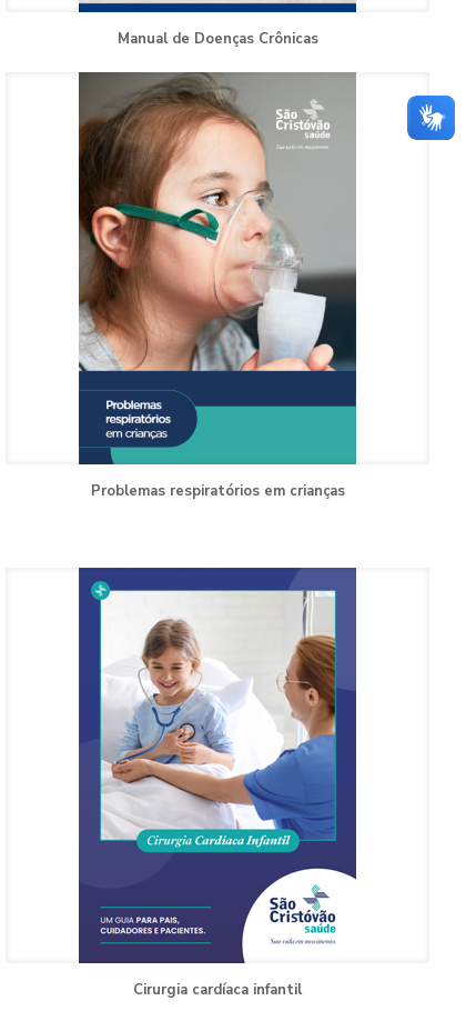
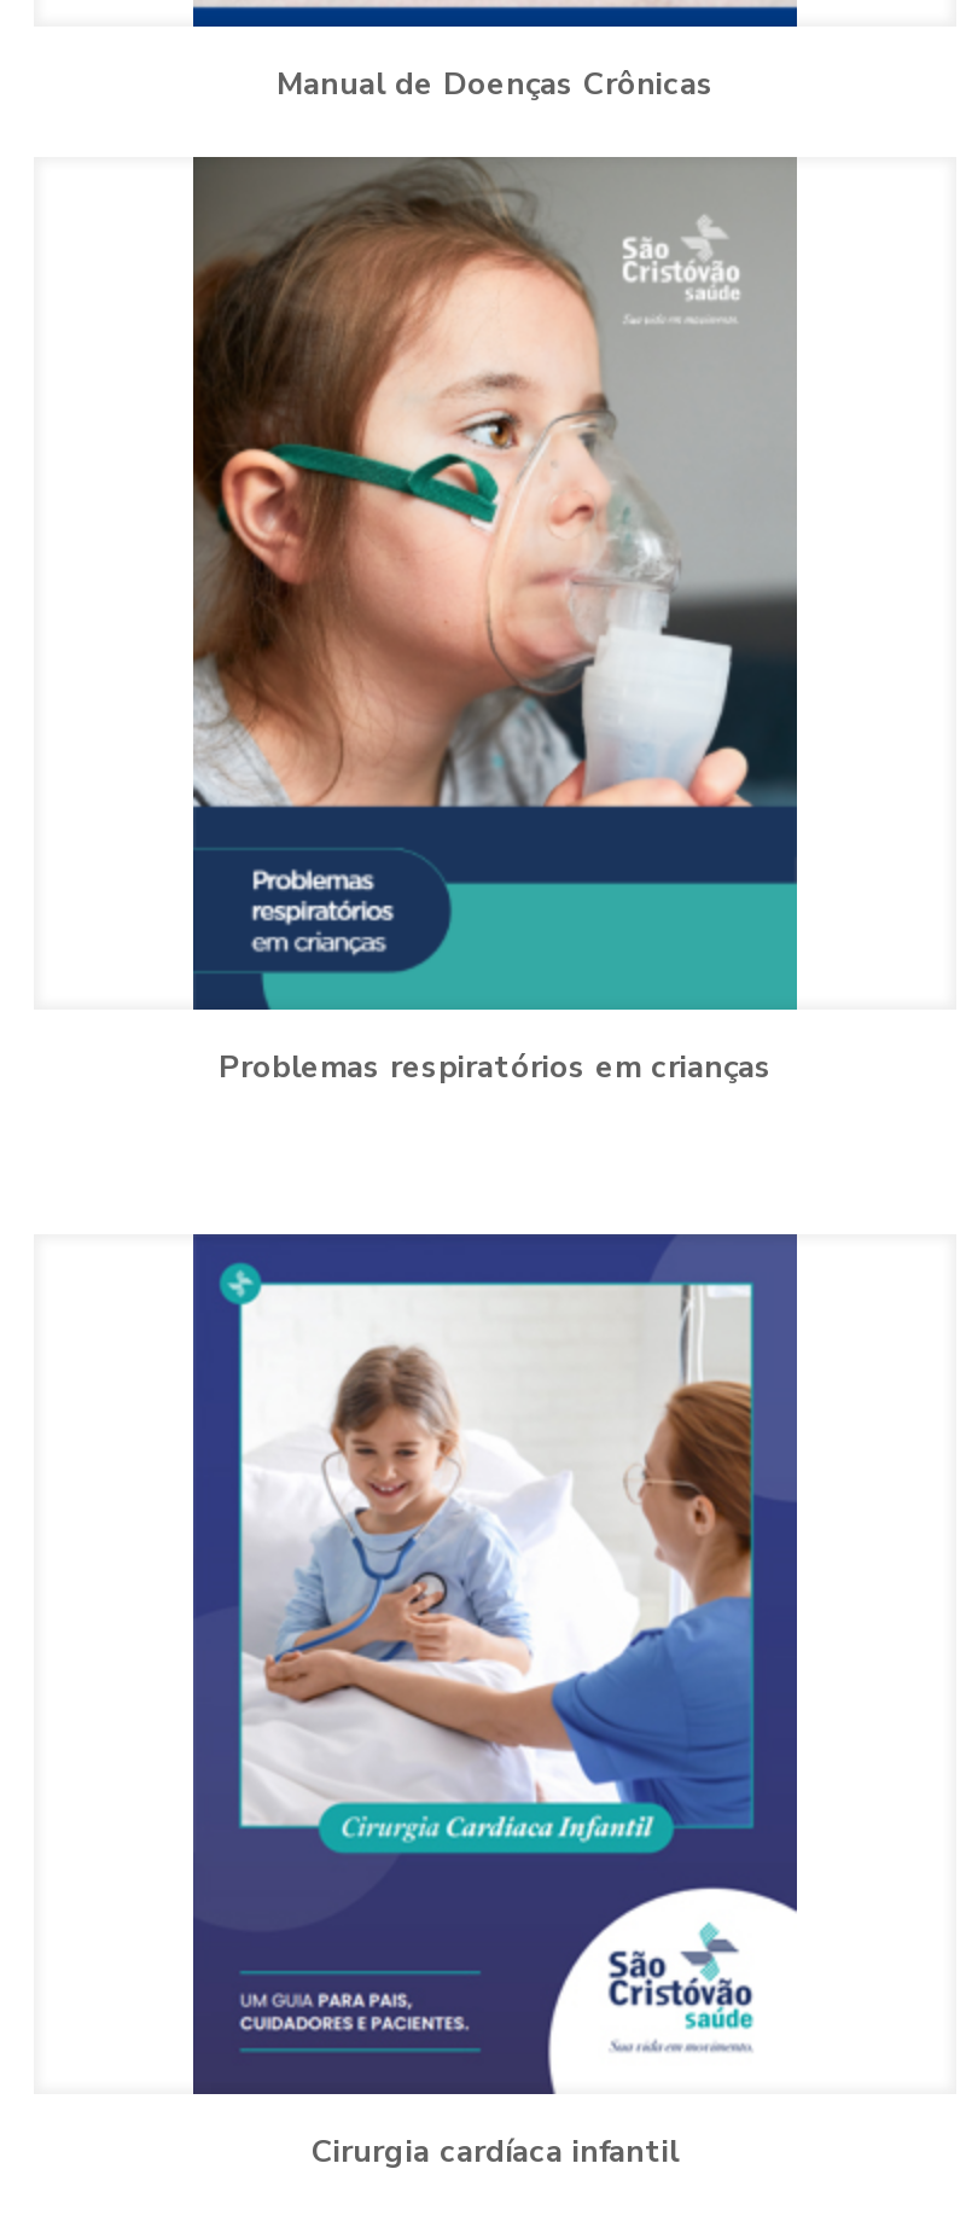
[406,94,456,141] [image] -> none

